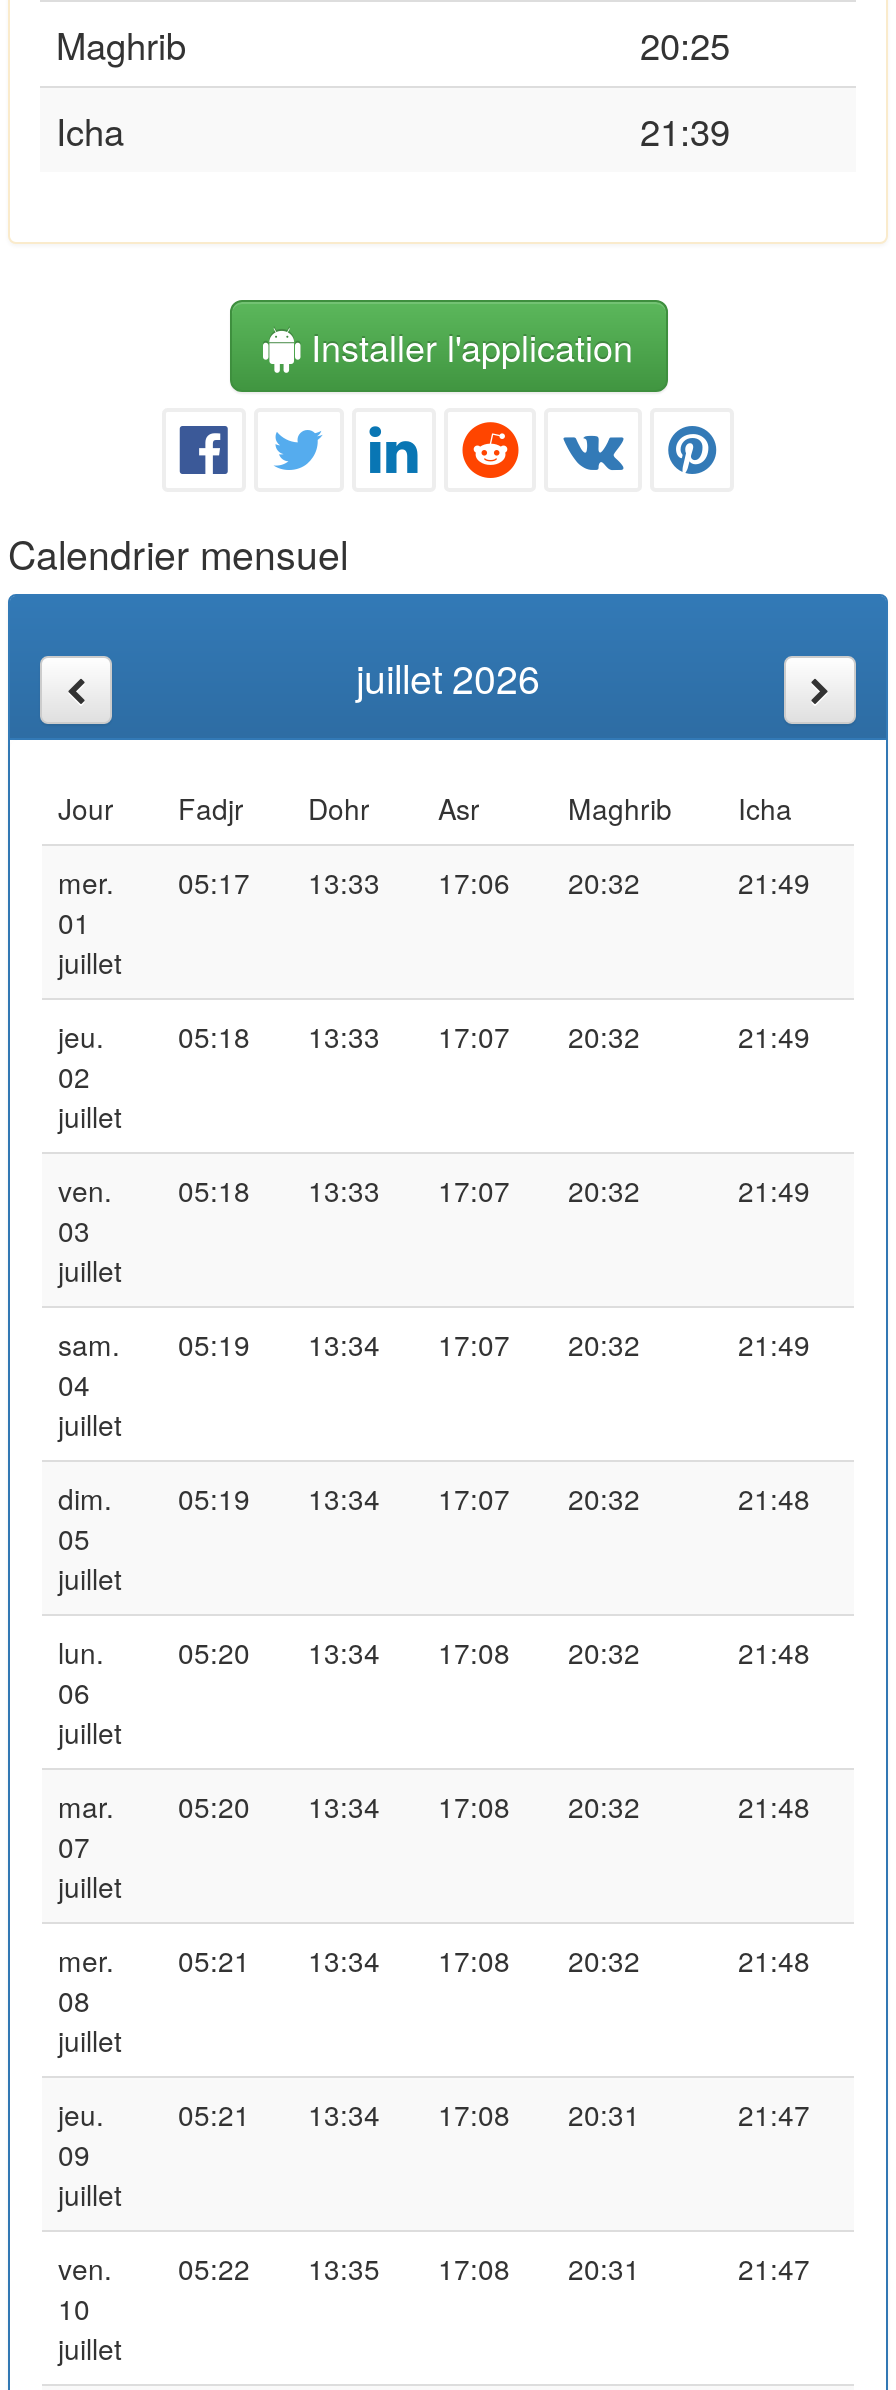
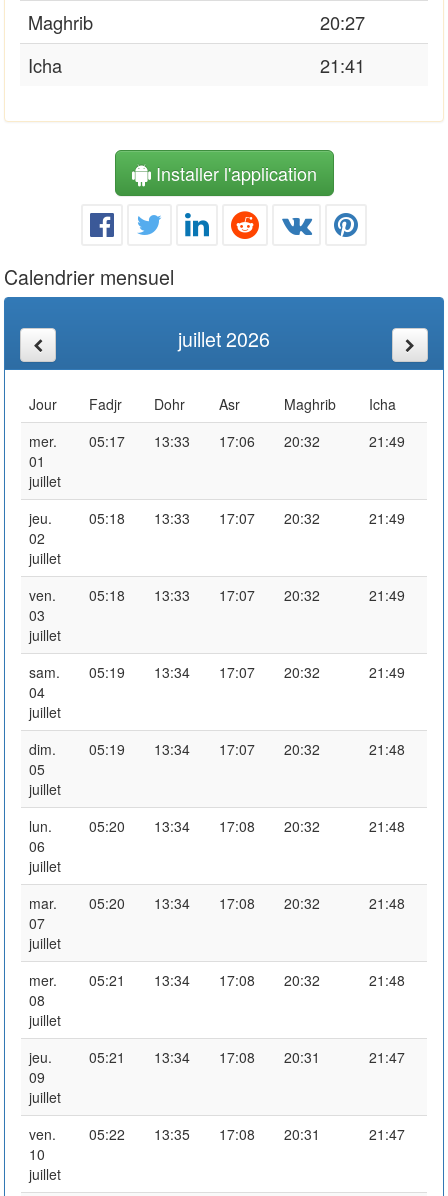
[640,17,730,69] 20:25 -> [320,9,365,35] 20:27
[640,103,730,155] 21:39 -> [320,52,365,78] 21:41

